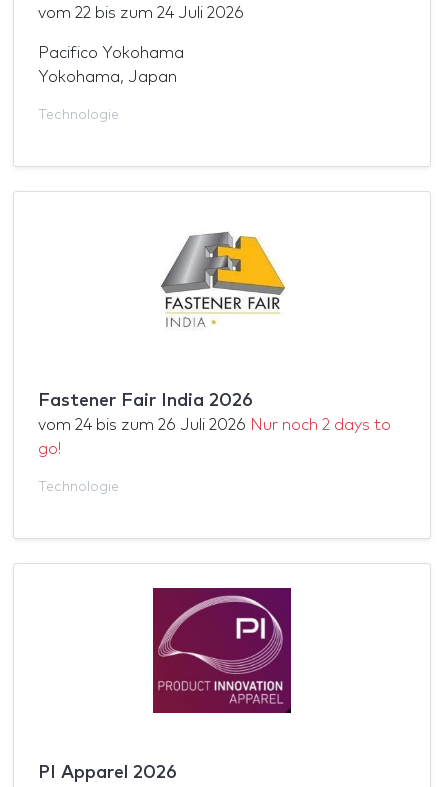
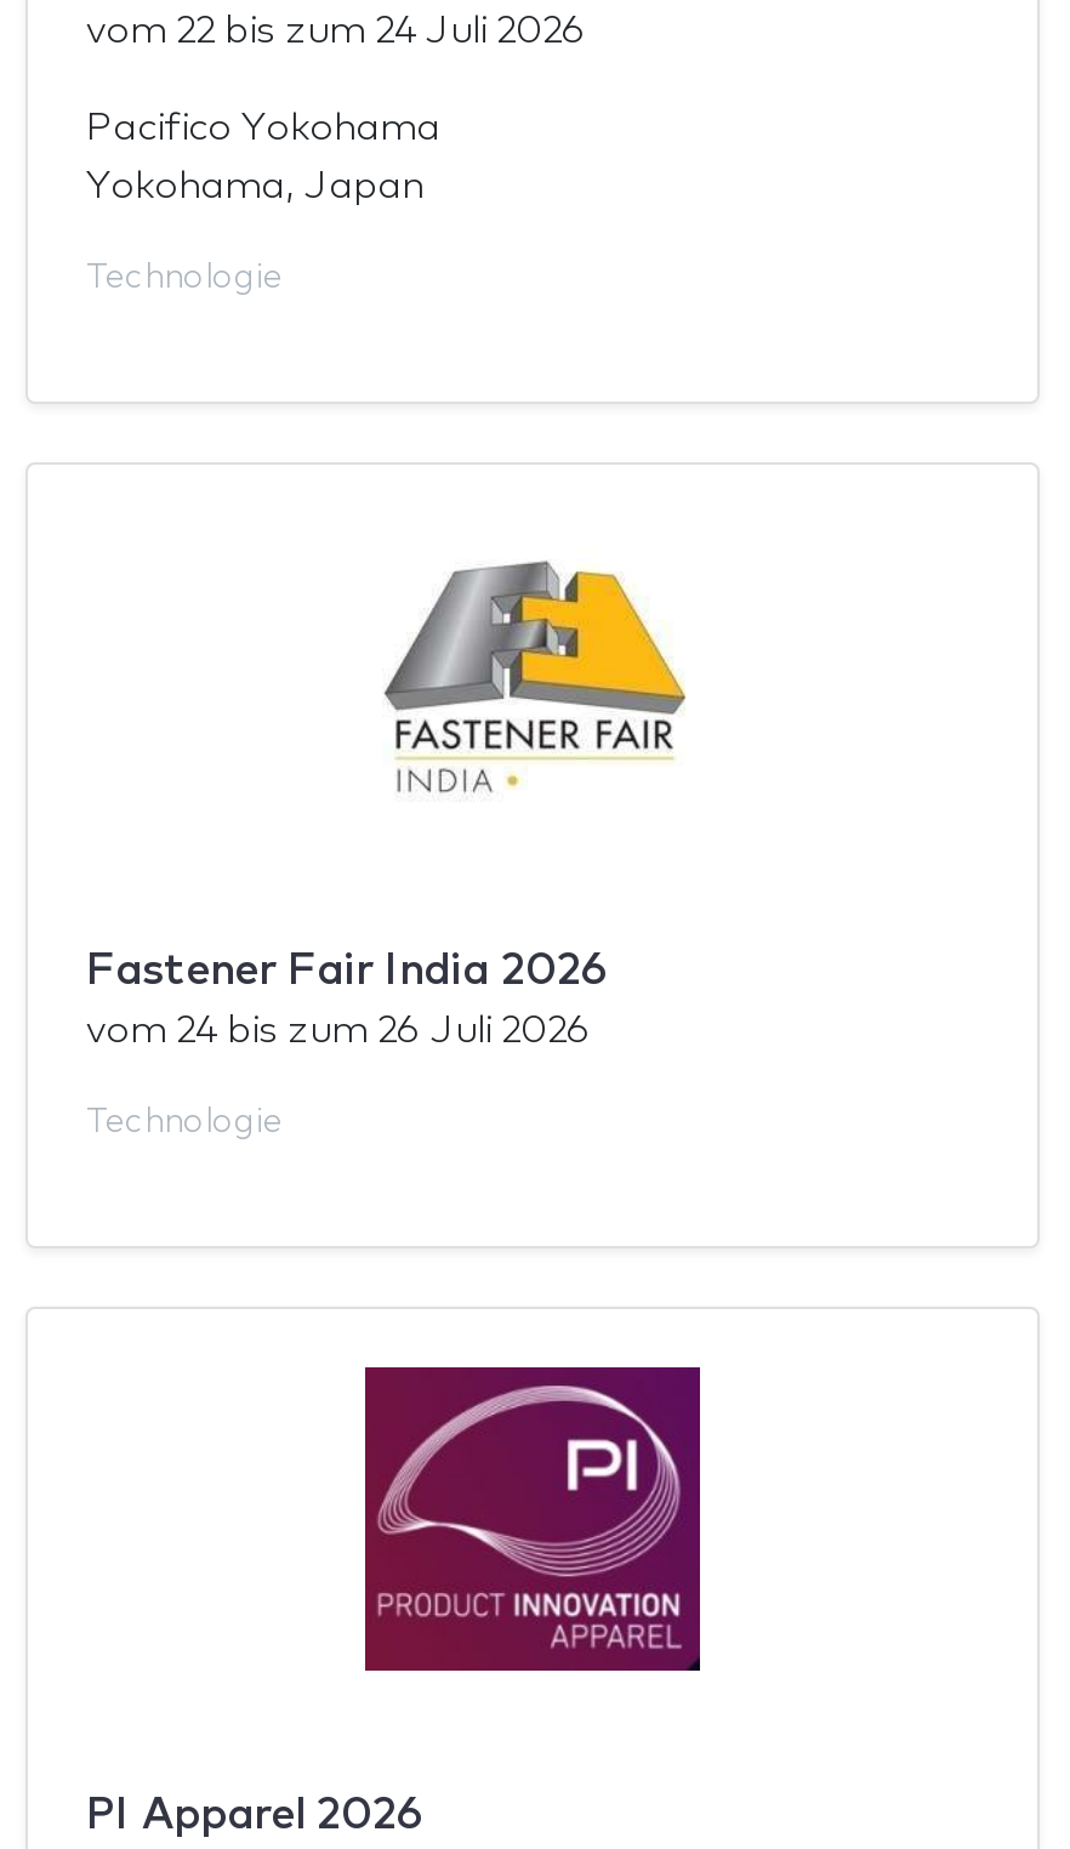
[38,417,391,457] vom 24 bis zum 26 Juli 2026 Nur noch 2 days to | go! -> [86,1010,591,1049] vom 24 bis zum 26 Juli 2026

